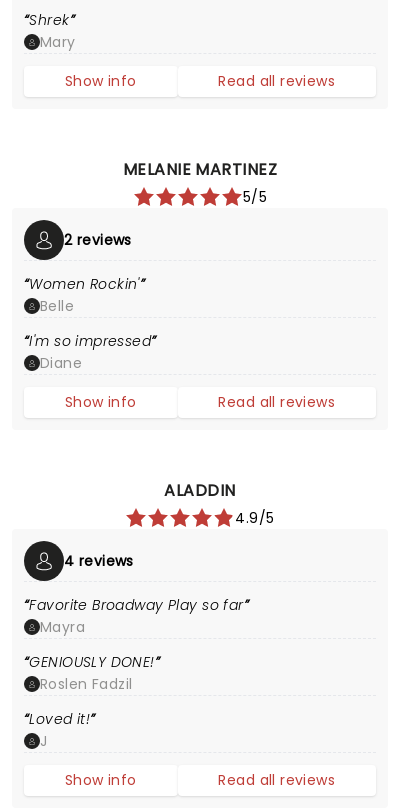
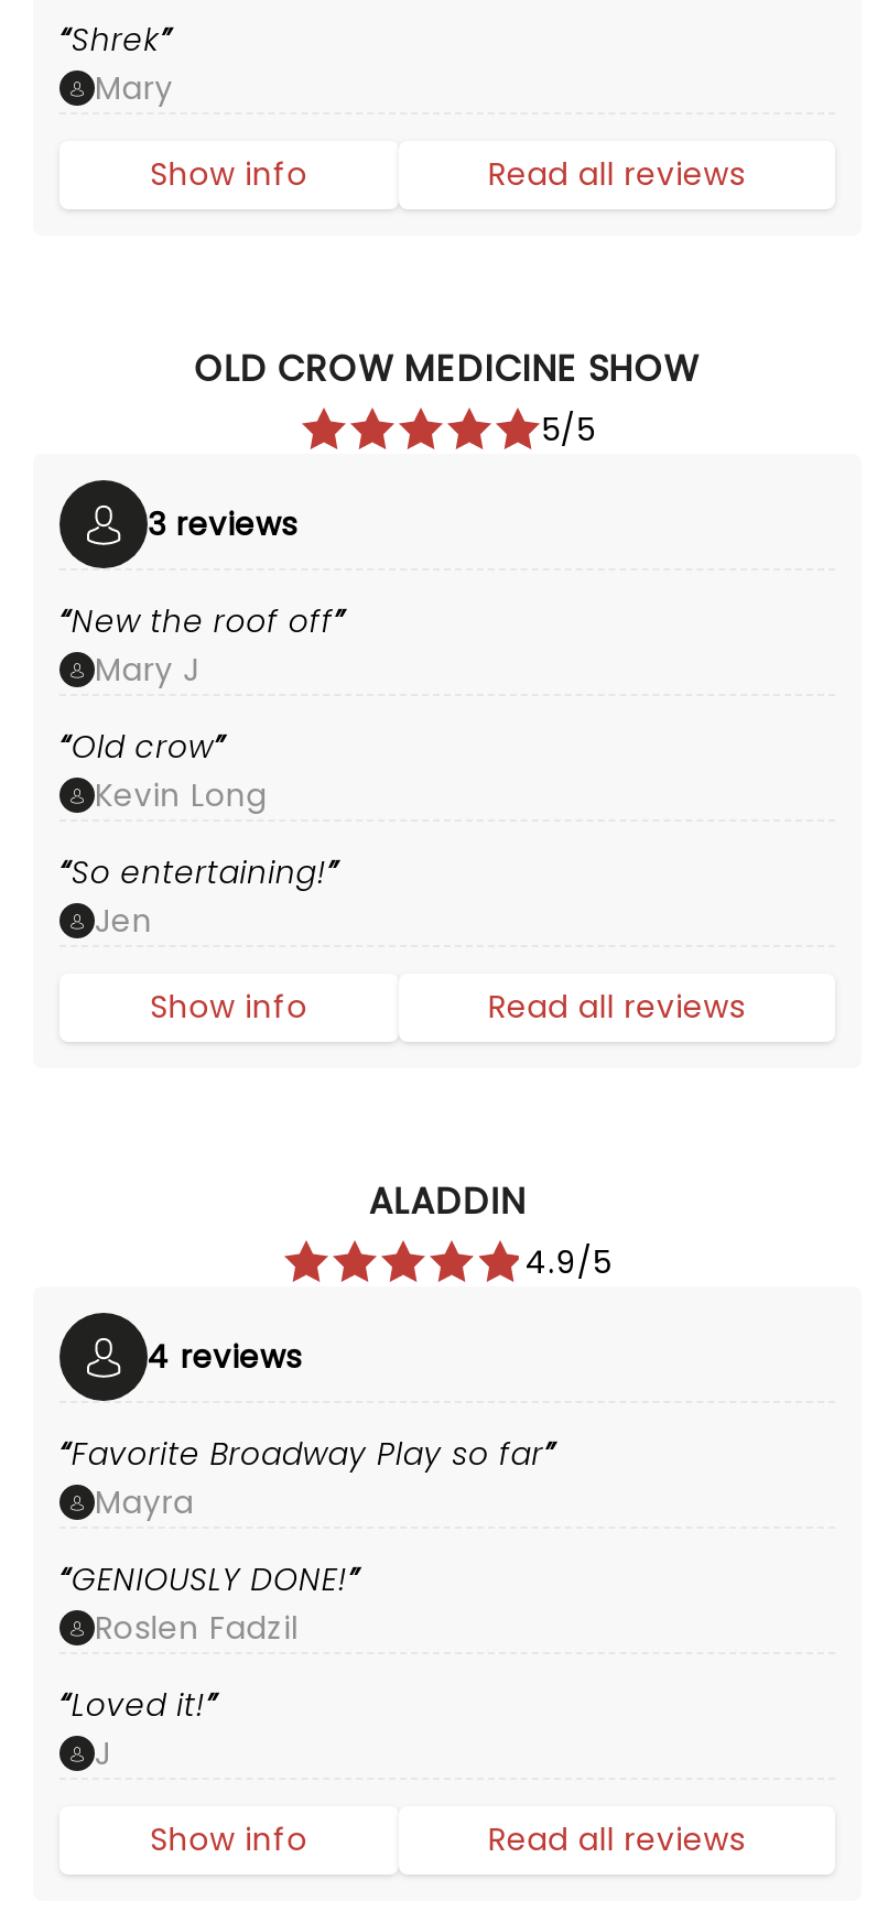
[123,158,277,181] MELANIE MARTINEZ -> [194,344,700,394] OLD CROW MEDICINE SHOW
[29,229,151,373] 2 reviews | Women Rockin' | Belle | I'm so impressed | Diane -> [71,501,333,943] 3 reviews | New the roof off | Mary J | Old crow | Kevin Long | So entertaining! | Jen

